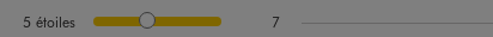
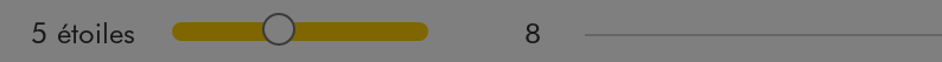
[271,12,279,31] 7 -> [524,13,541,51] 8

